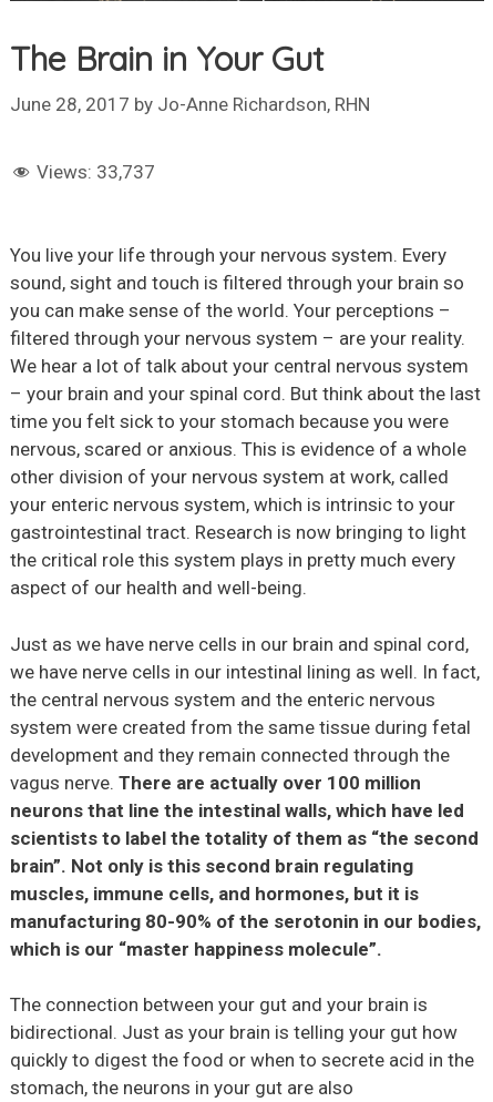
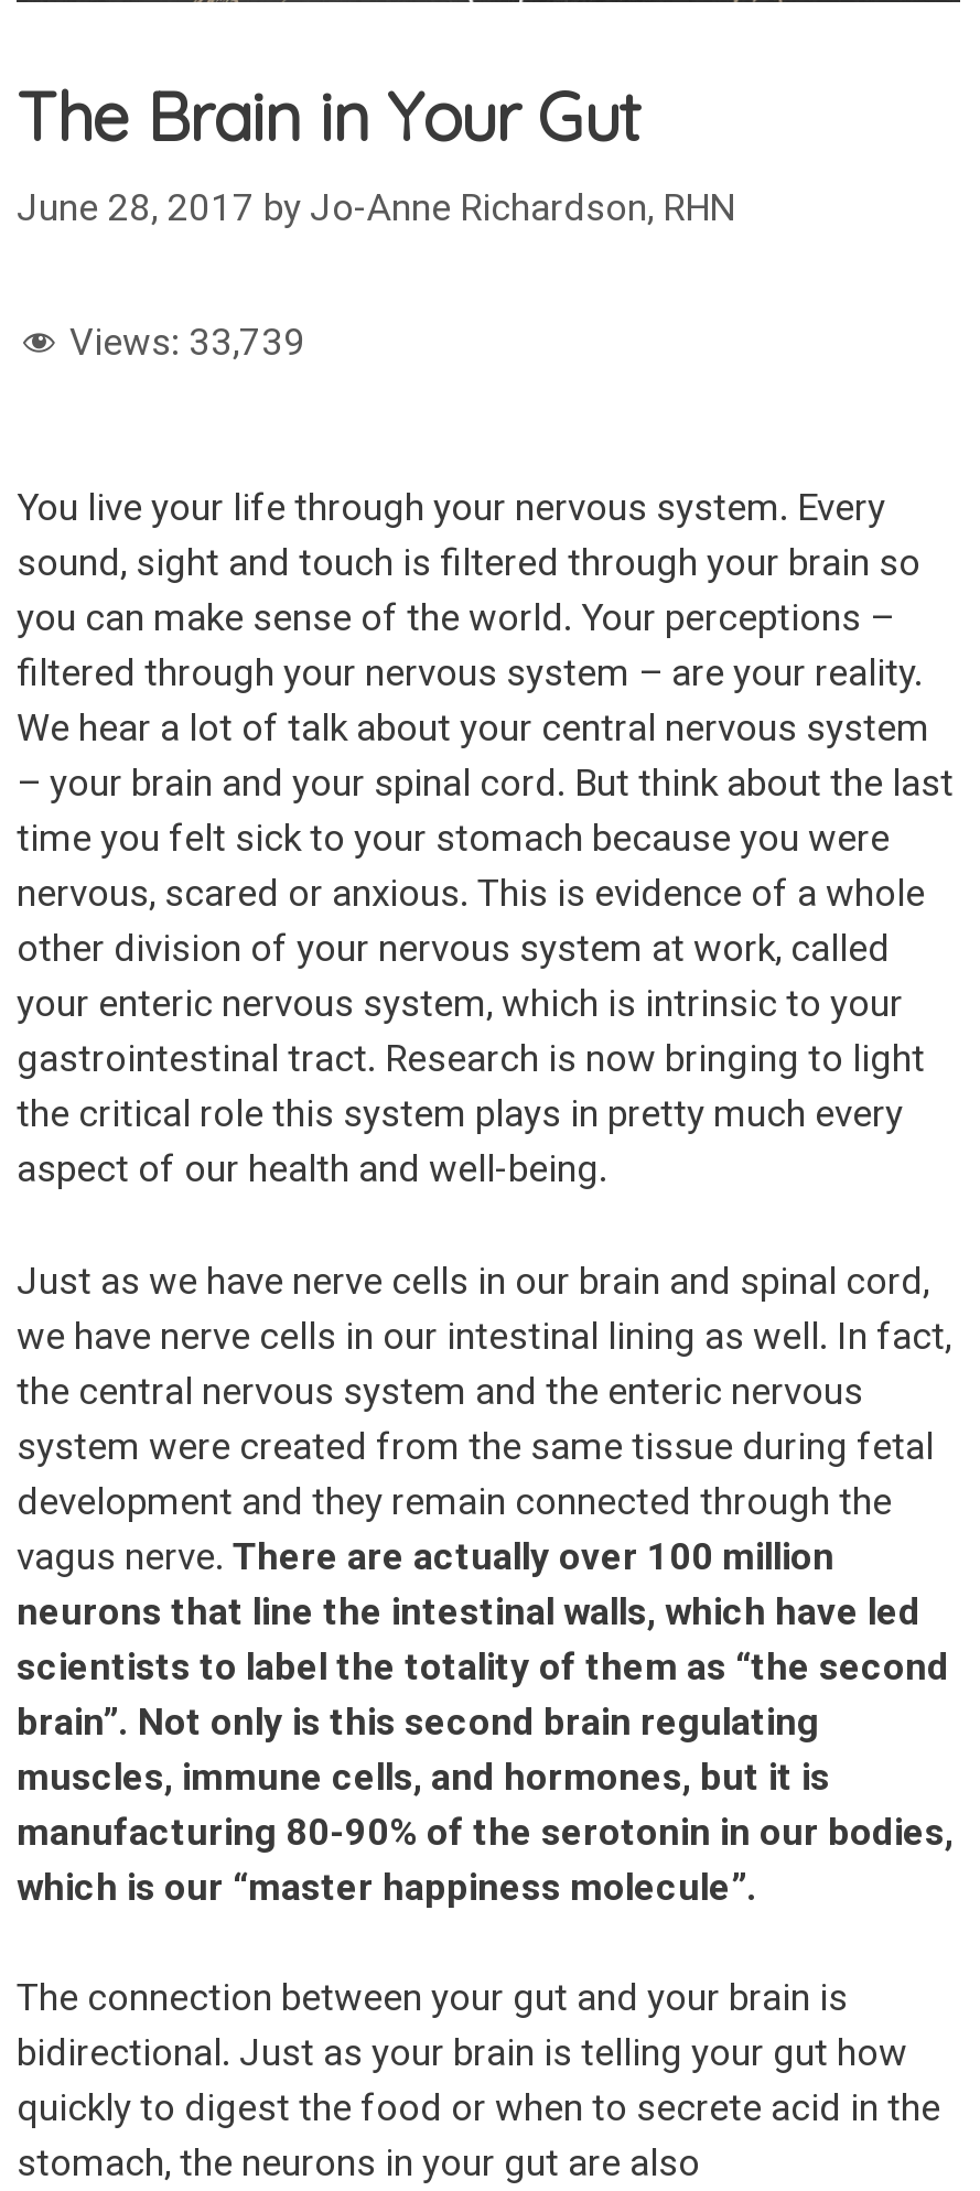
[37,161,155,183] Views: 33,737 -> [69,320,305,364] Views: 33,739

